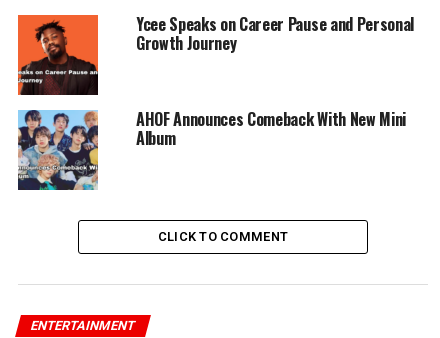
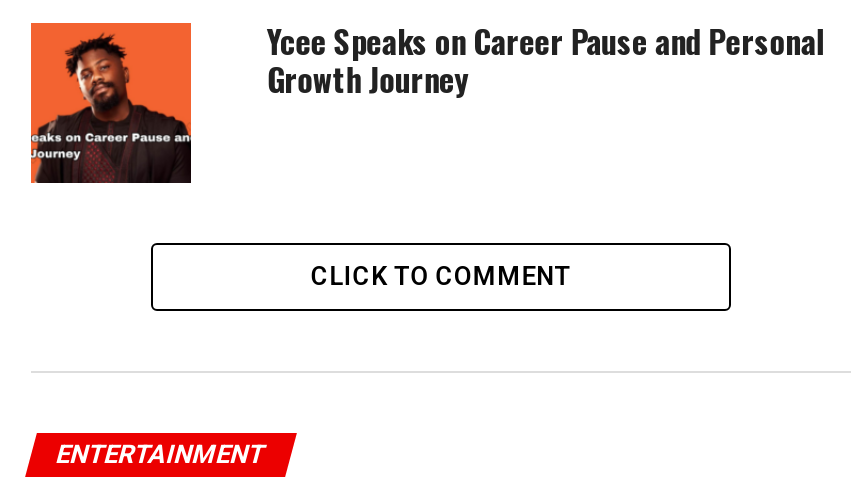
[17,107,406,191] [image] | AHOF Announces Comeback With New Mini | Album -> none

